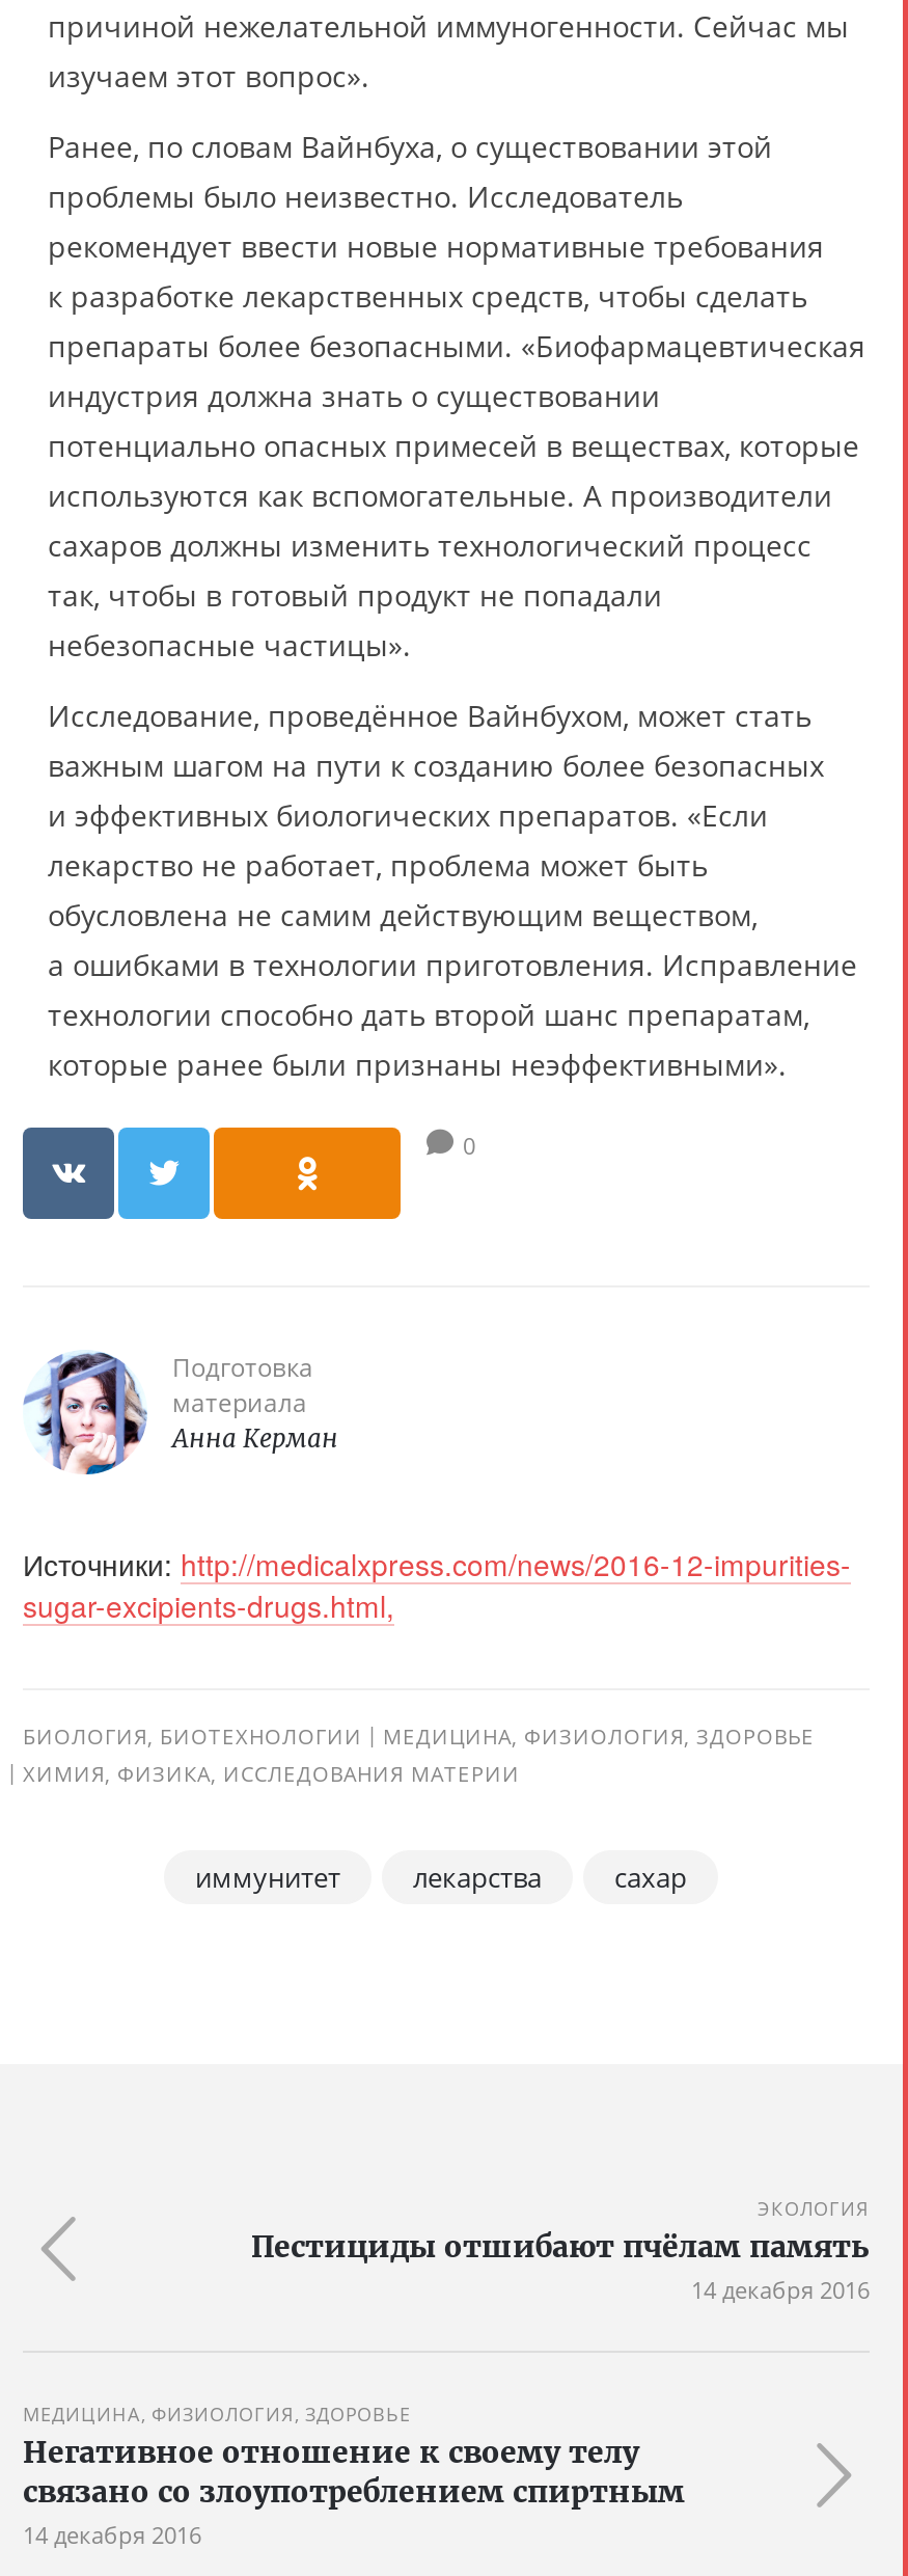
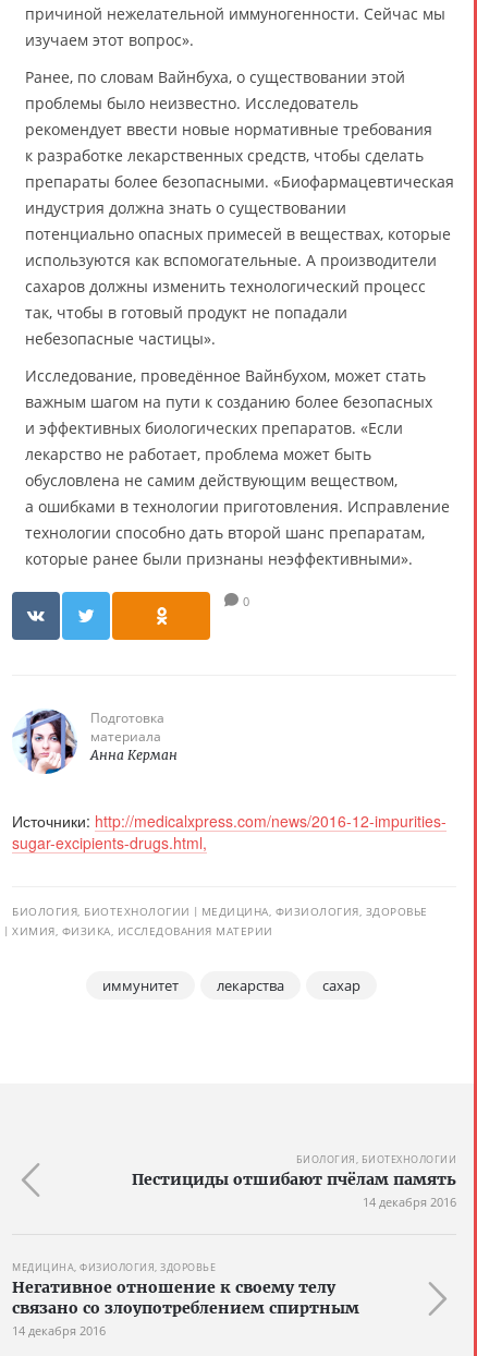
[758,2196,870,2223] ЭКОЛОГИЯ -> [296,1152,456,1167] БИОЛОГИЯ, БИОТЕХНОЛОГИИ

